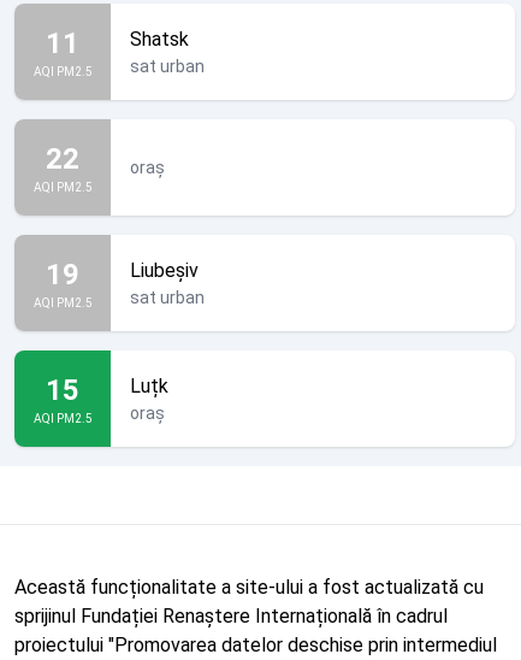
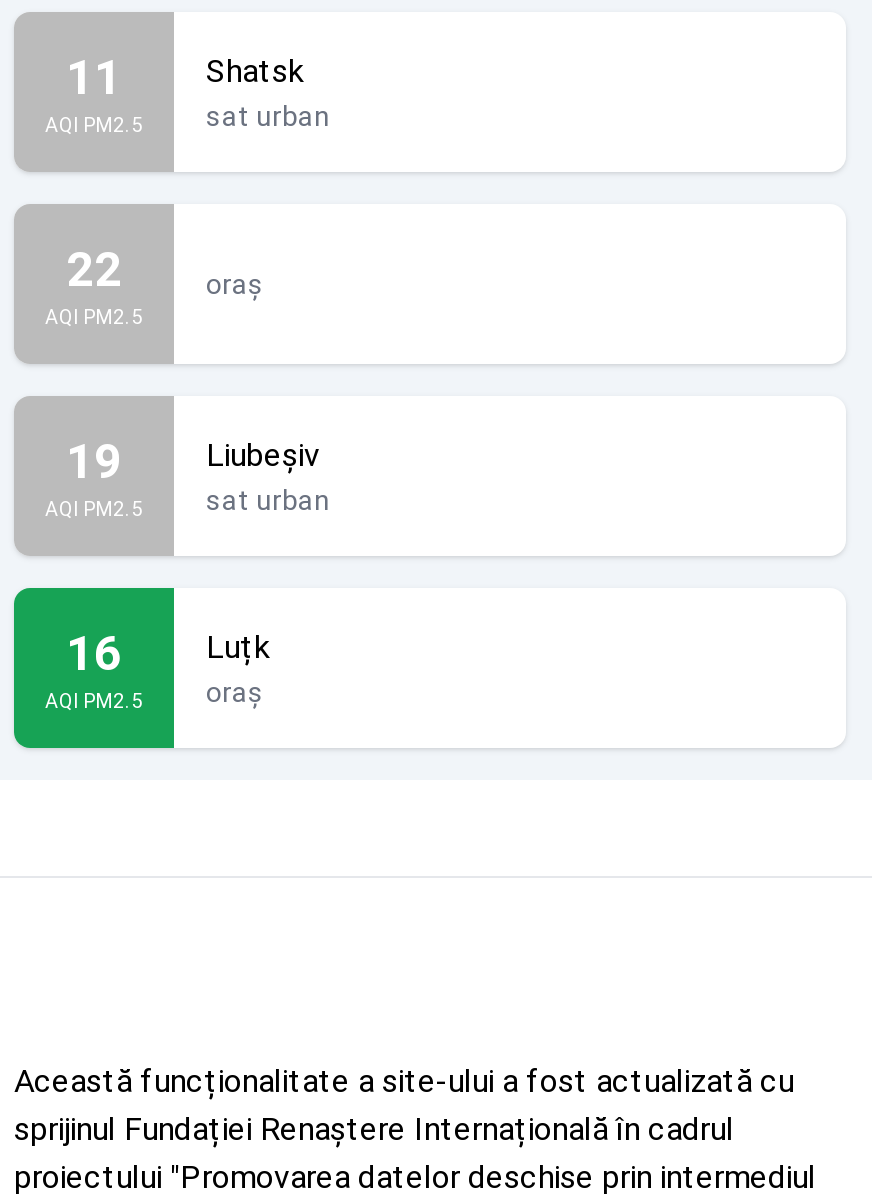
[46,373,79,406] 15 -> [66,625,122,681] 16

